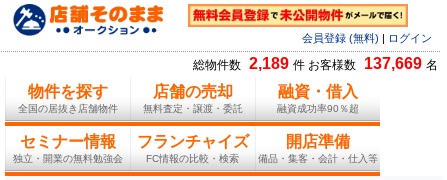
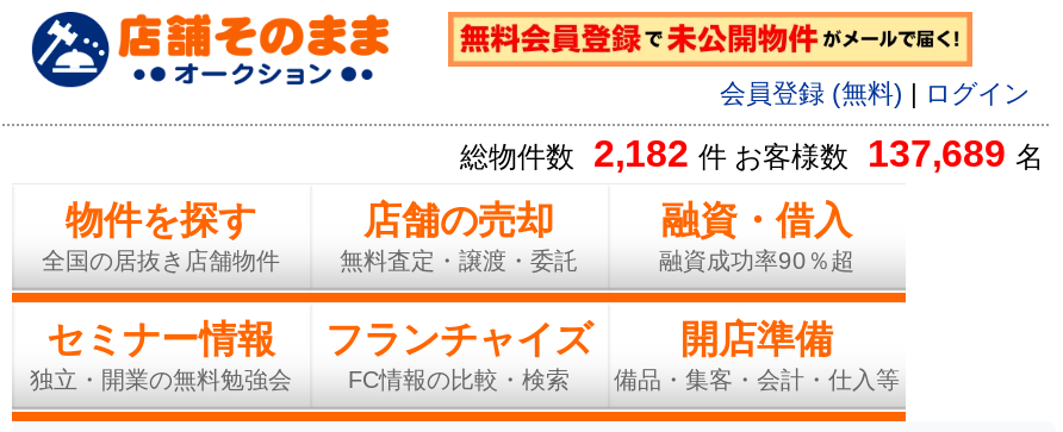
[193,55,438,72] 総物件数 2,189 件 お客様数 137,669 名 -> [460,134,1044,175] 総物件数 2,182 件 お客様数 137,689 名

